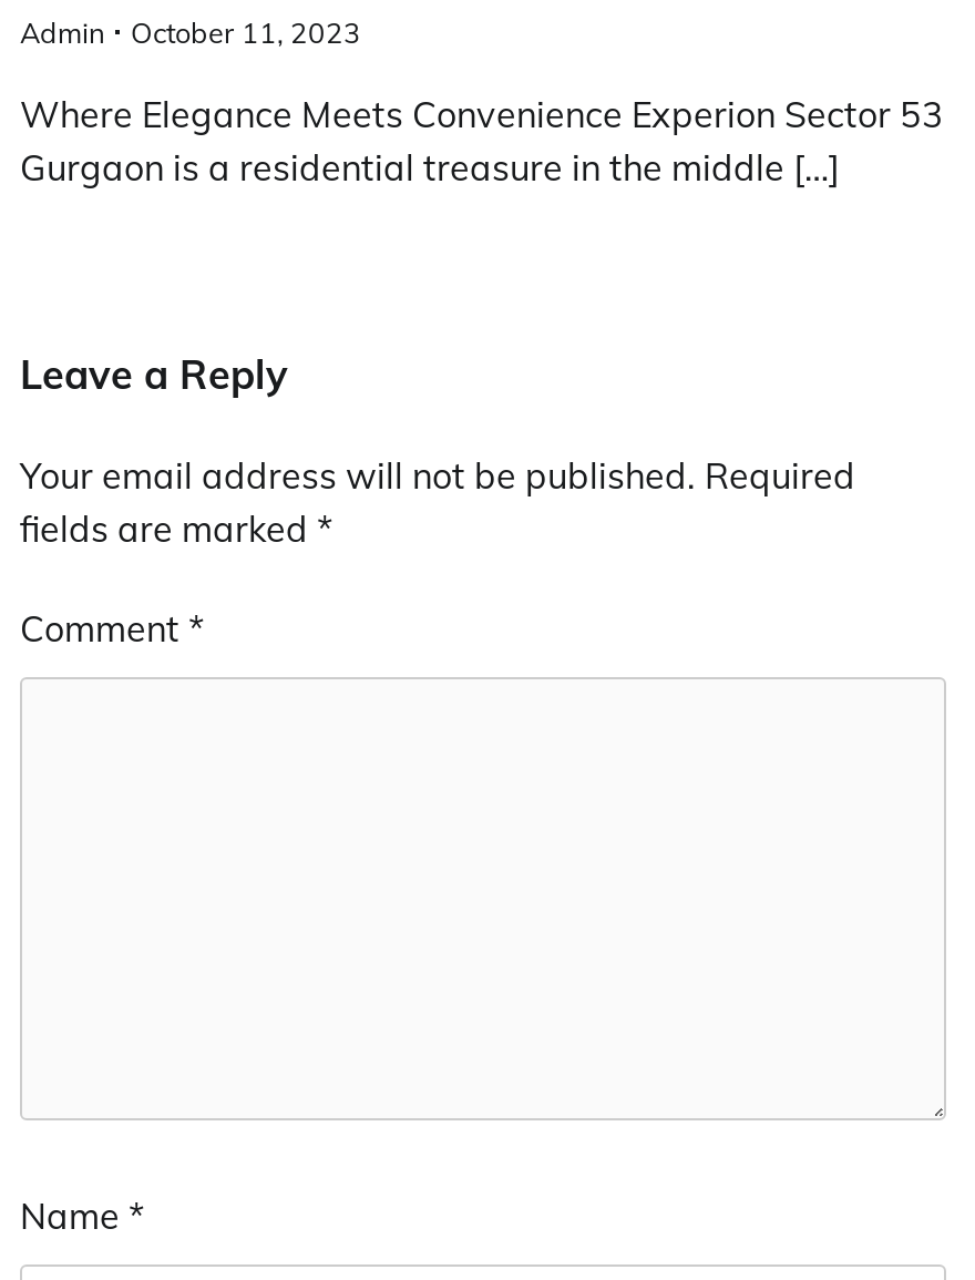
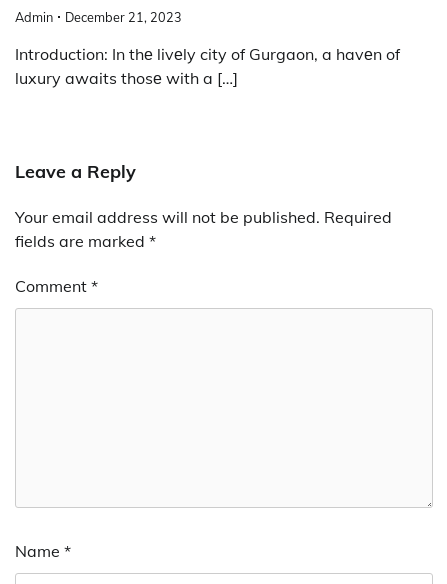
[20,14,361,49] Admin October 11, 2023 -> [15,9,182,25] Admin December 21, 2023
[20,92,944,189] Where Elegance Meets Convenience Experion Sector 53 | Gurgaon is a residential treasure in the middle […] -> [15,44,400,88] Introduction: In thе livеly city of Gurgaon, a havеn of | luxury awaits thosе with a […]

